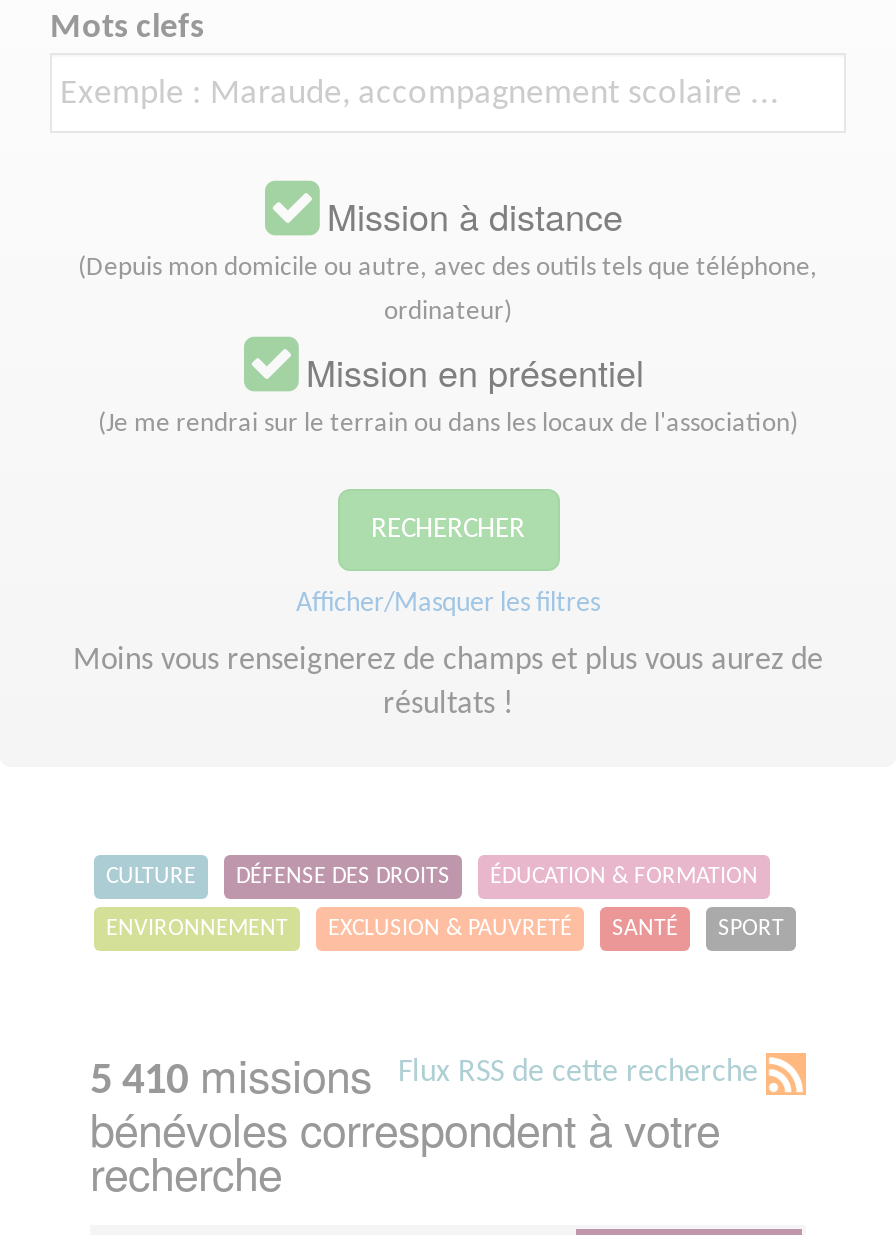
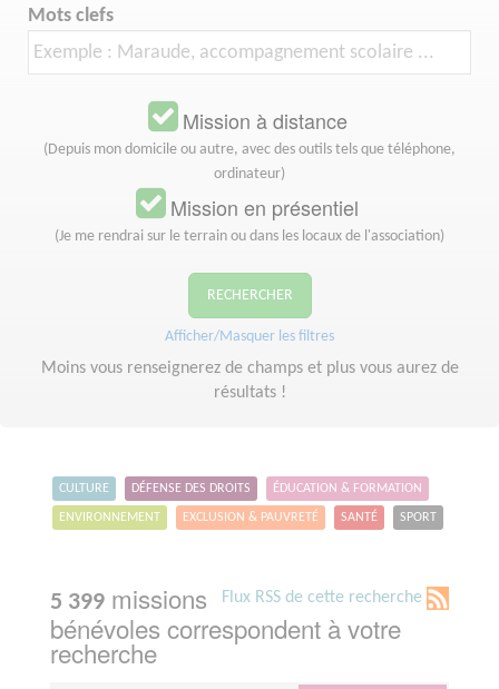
[90,1041,766,1105] 5 410 missions Flux RSS de cette recherche -> [50,580,427,616] 5 399 missions Flux RSS de cette recherche

